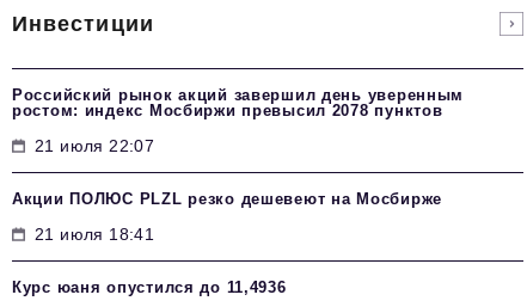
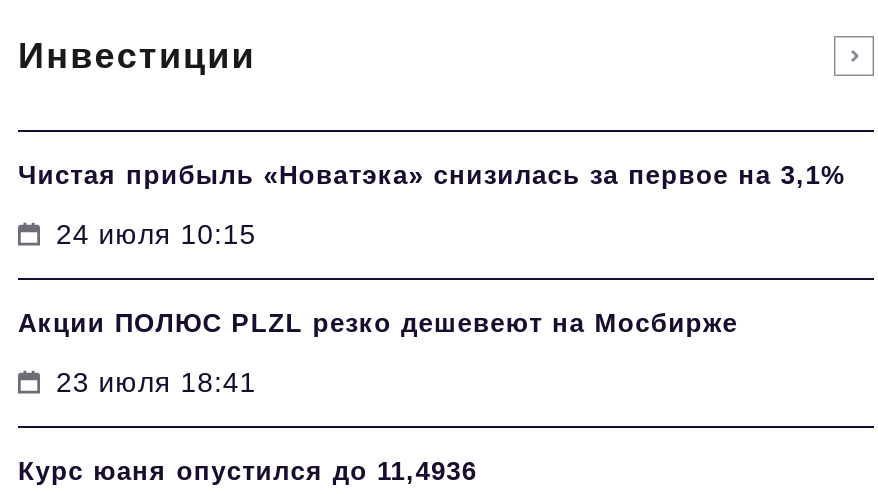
[12,86,464,119] Российский рынок акций завершил день уверенным | ростом: индекс Мосбиржи превысил 2078 пунктов -> [18,159,846,189] Чистая прибыль «Новатэка» снизилась за первое на 3,1%
[35,136,154,155] 21 июля 22:07 -> [56,217,256,249] 24 июля 10:15
[35,224,154,243] 21 июля 18:41 -> [56,365,256,397] 23 июля 18:41

